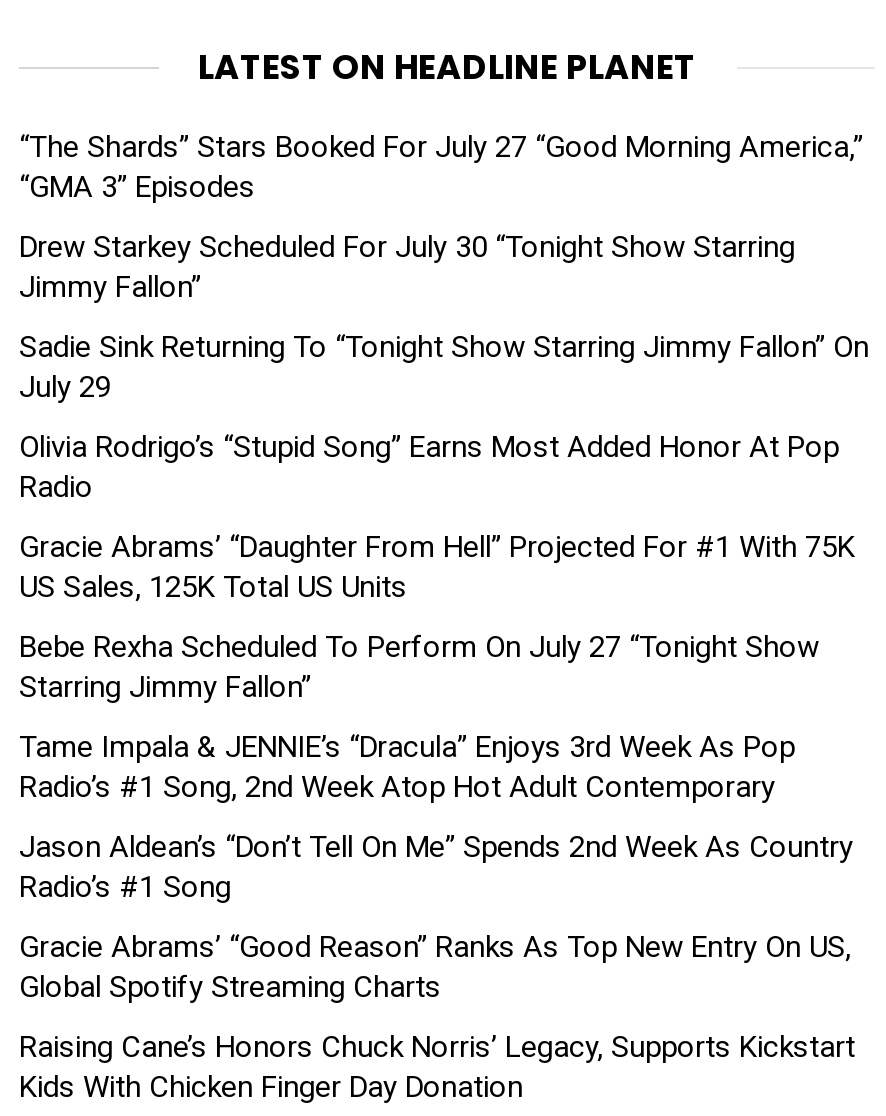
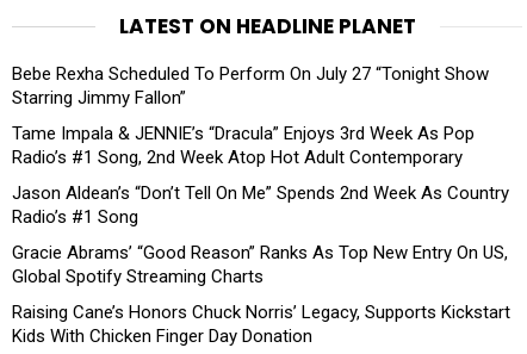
[19,129,869,605] “The Shards” Stars Booked For July 27 “Good Morning America,” | “GMA 3” Episodes | Drew Starkey Scheduled For July 30 “Tonight Show Starring | Jimmy Fallon” | Sadie Sink Returning To “Tonight Show Starring Jimmy Fallon” On | July 29 | Olivia Rodrigo’s “Stupid Song” Earns Most Added Honor At Pop | Radio | Gracie Abrams’ “Daughter From Hell” Projected For #1 With 75K | US Sales, 125K Total US Units -> none

